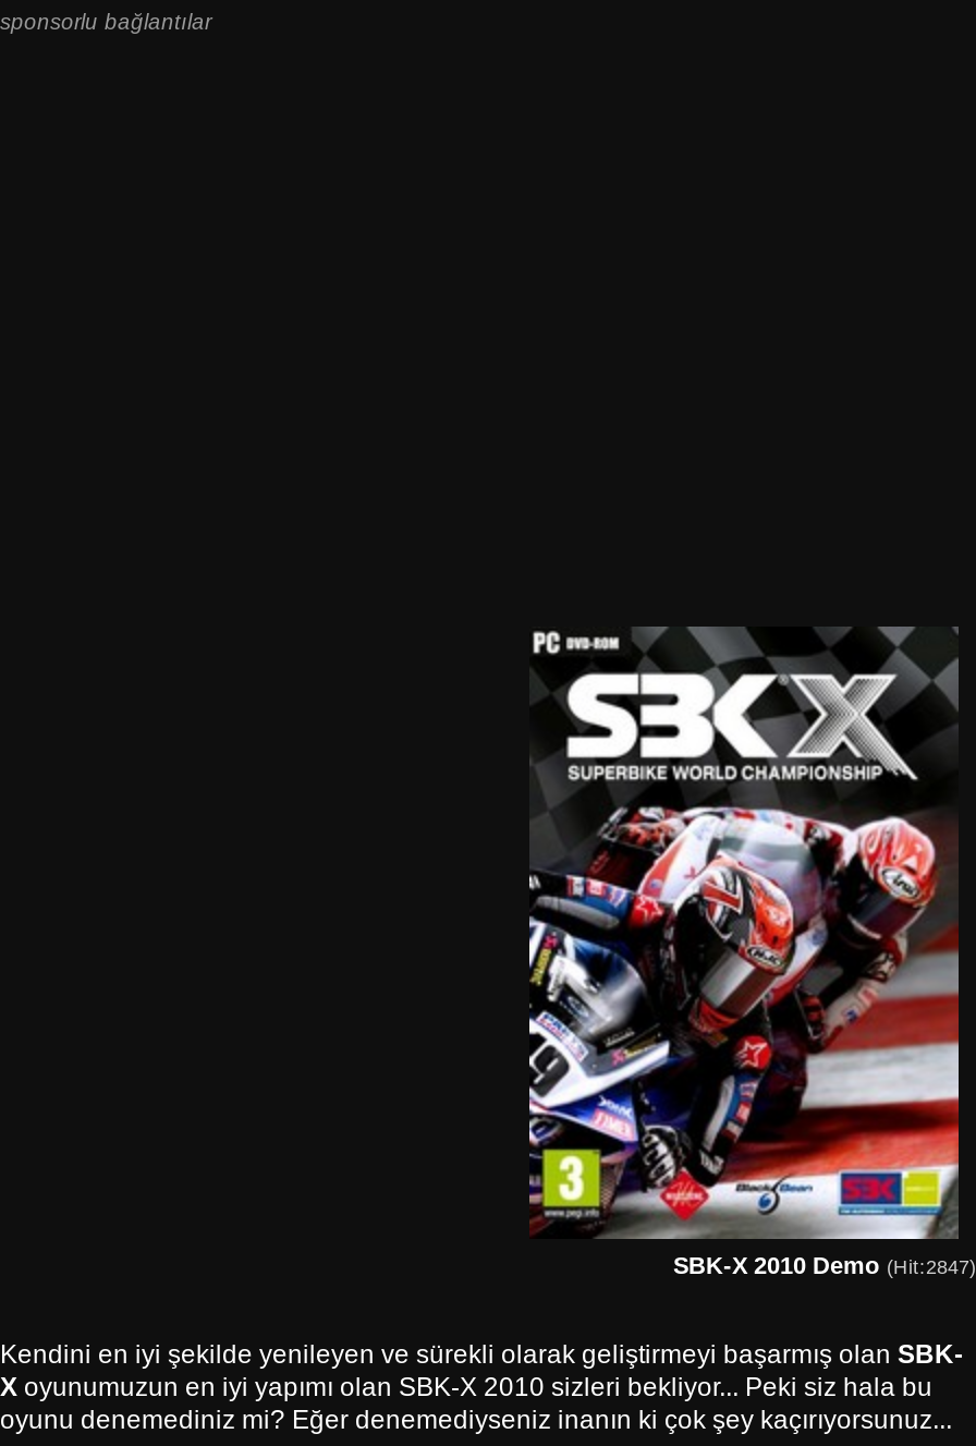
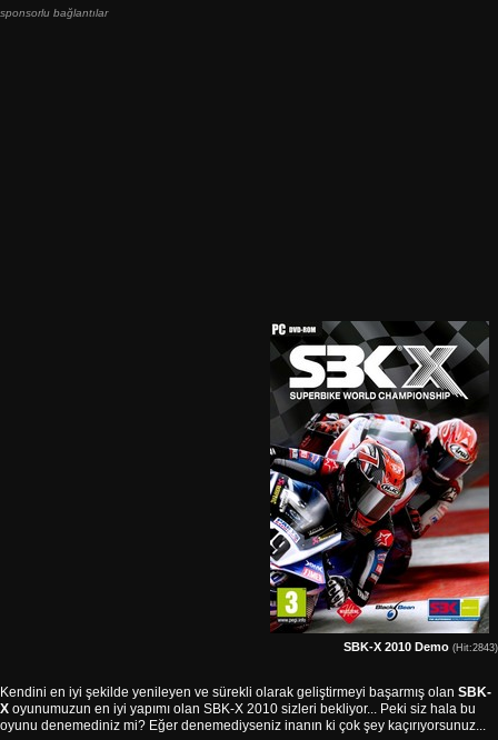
[673,1252,976,1278] SBK-X 2010 Demo (Hit:2847) -> [343,640,498,653] SBK-X 2010 Demo (Hit:2843)

